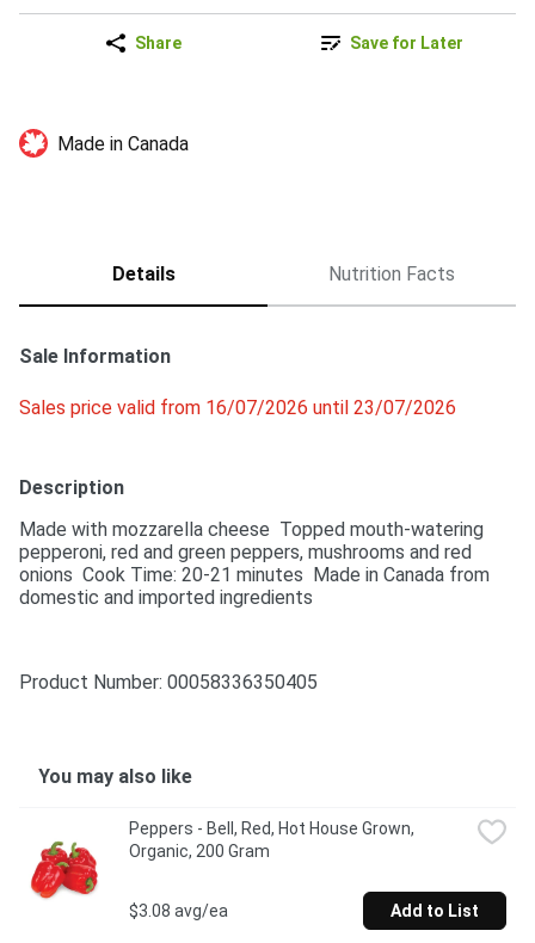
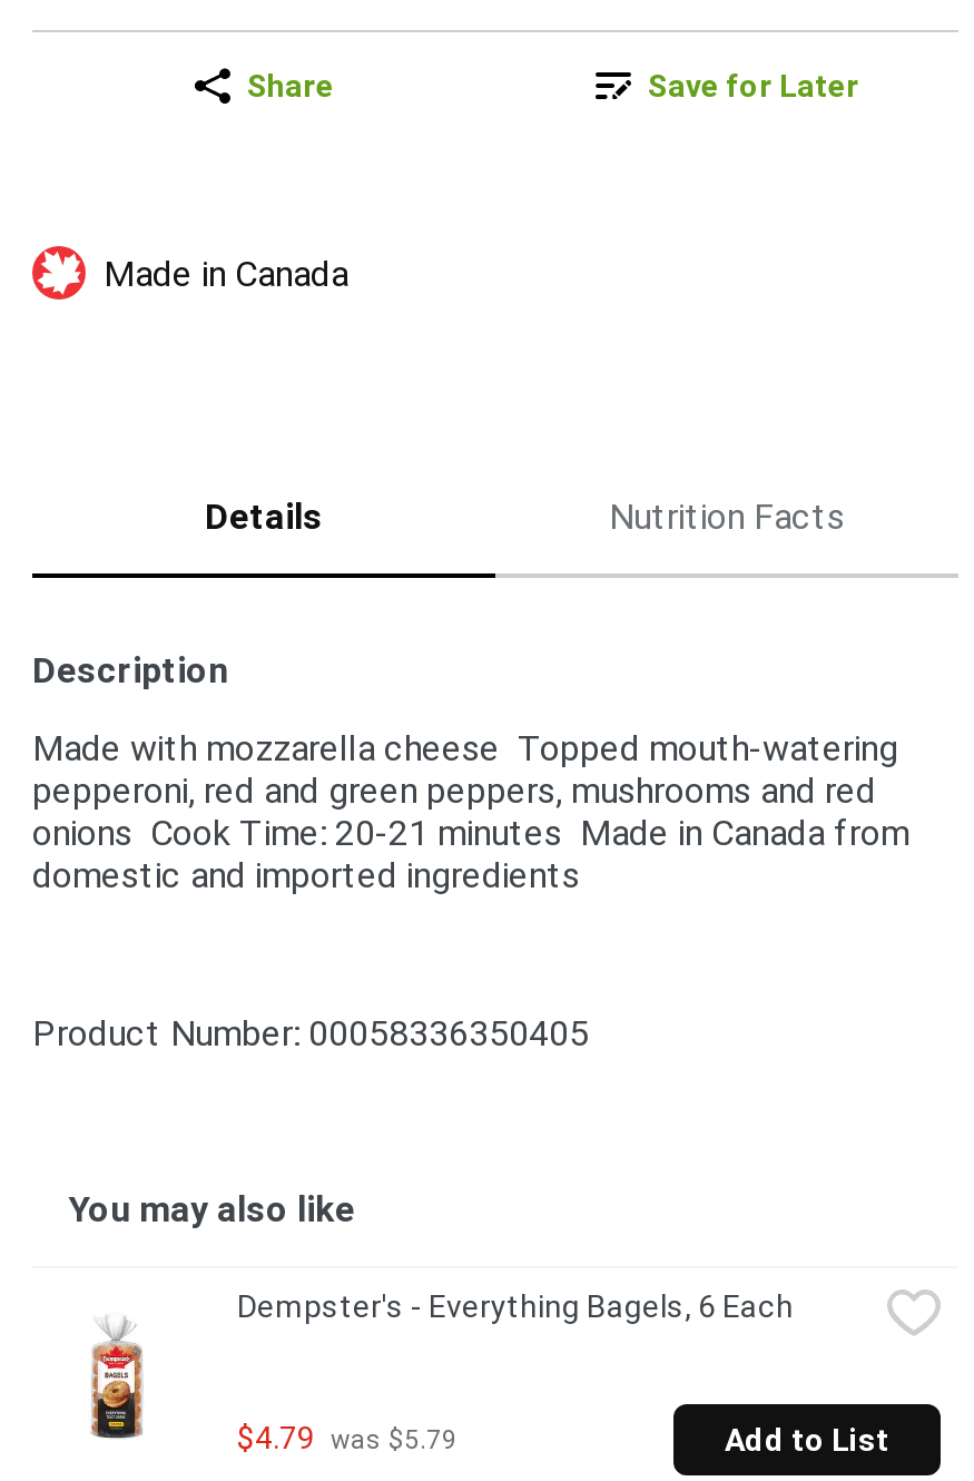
[19,345,456,419] Sale Information | Sales price valid from 16/07/2026 until 23/07/2026 -> none
[30,819,414,900] [image] | Peppers - Bell, Red, Hot House Grown, | Organic, 200 Gram -> [57,1289,794,1440] [image] | Dempster's - Everything Bagels, 6 Each
[129,901,228,920] $3.08 avg/ea -> [237,1420,458,1456] $4.79 was $5.79

